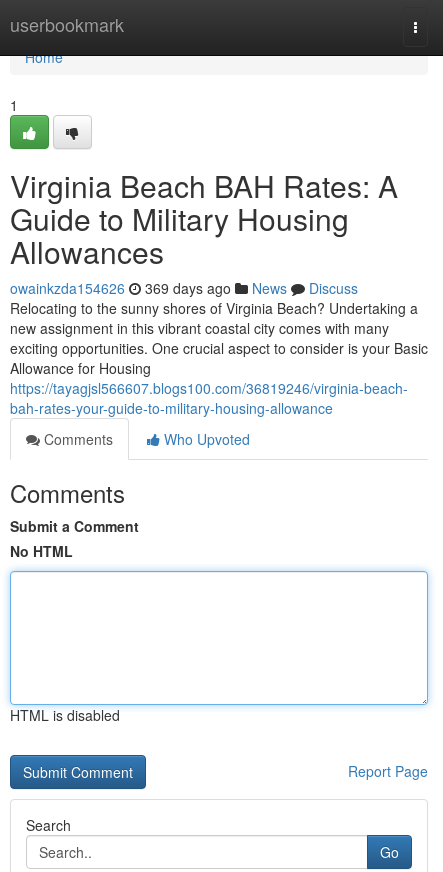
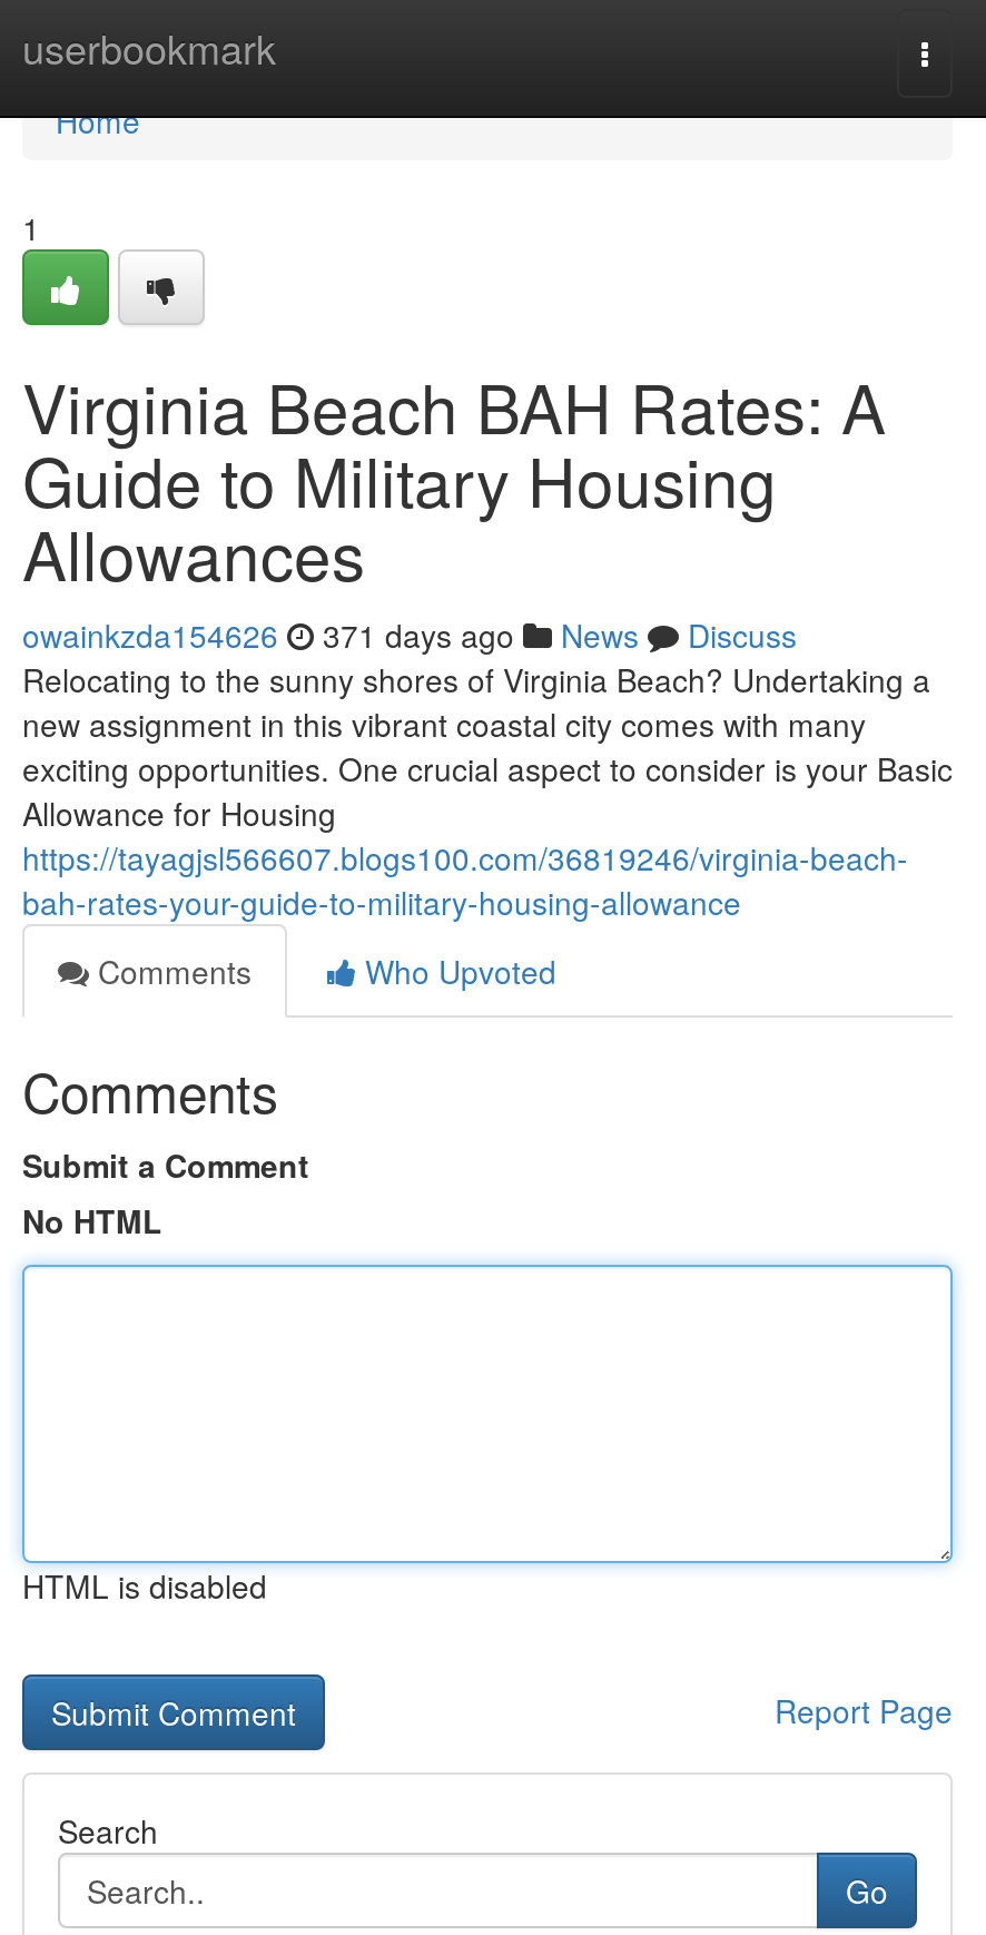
[10,278,358,298] owainkzda154626 369 days ago News Discuss -> [22,612,797,657] owainkzda154626 371 days ago News Discuss

